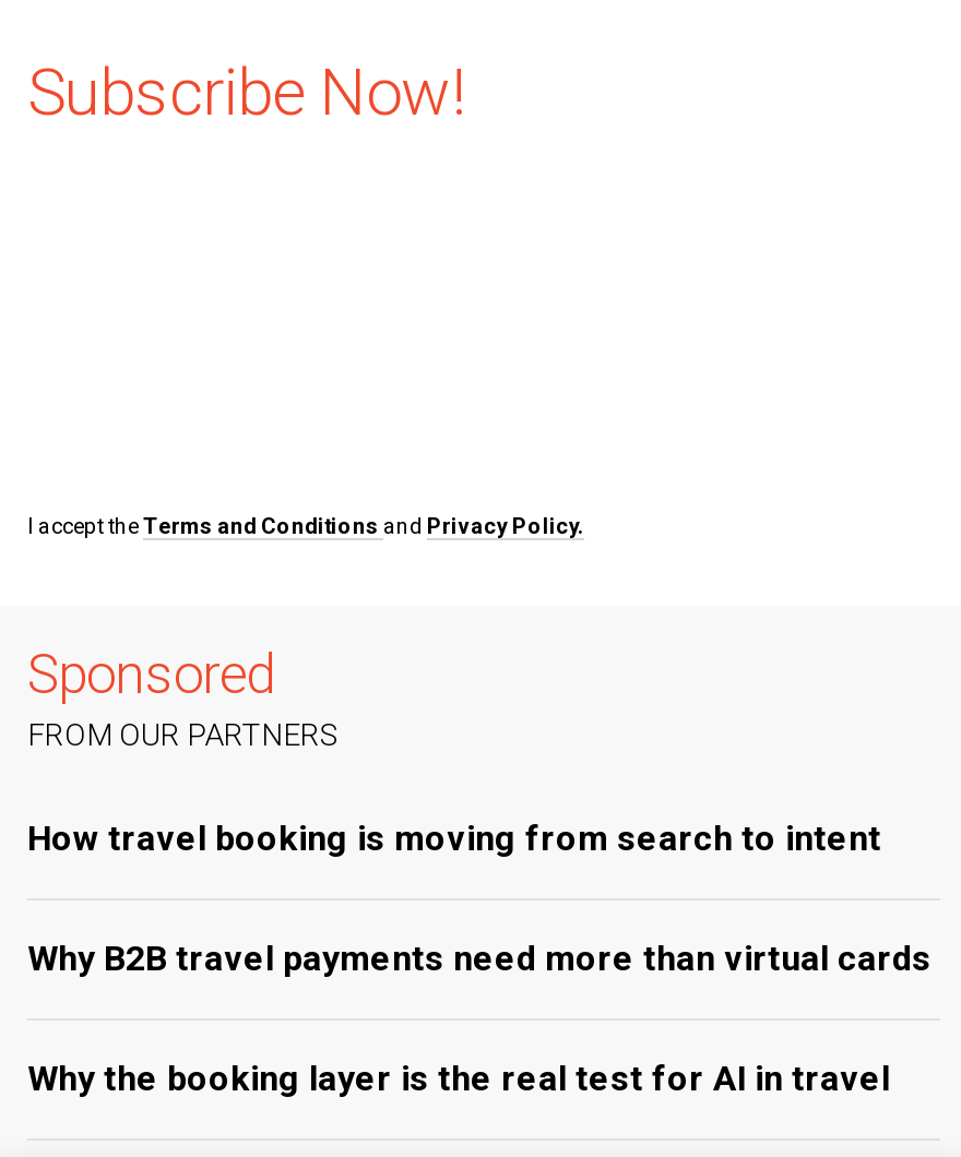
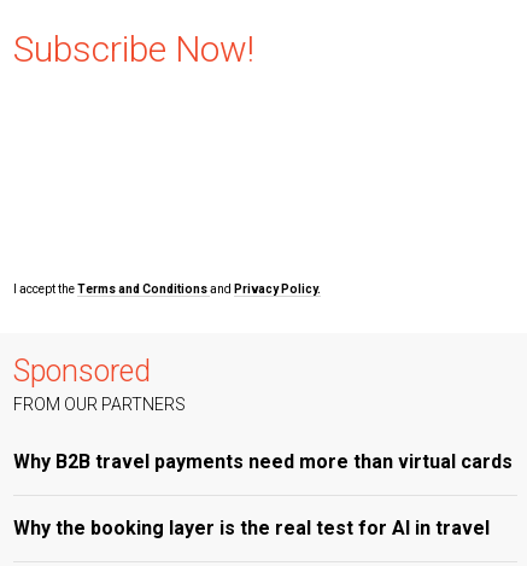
[27,817,881,859] How travel booking is moving from search to intent -> none

